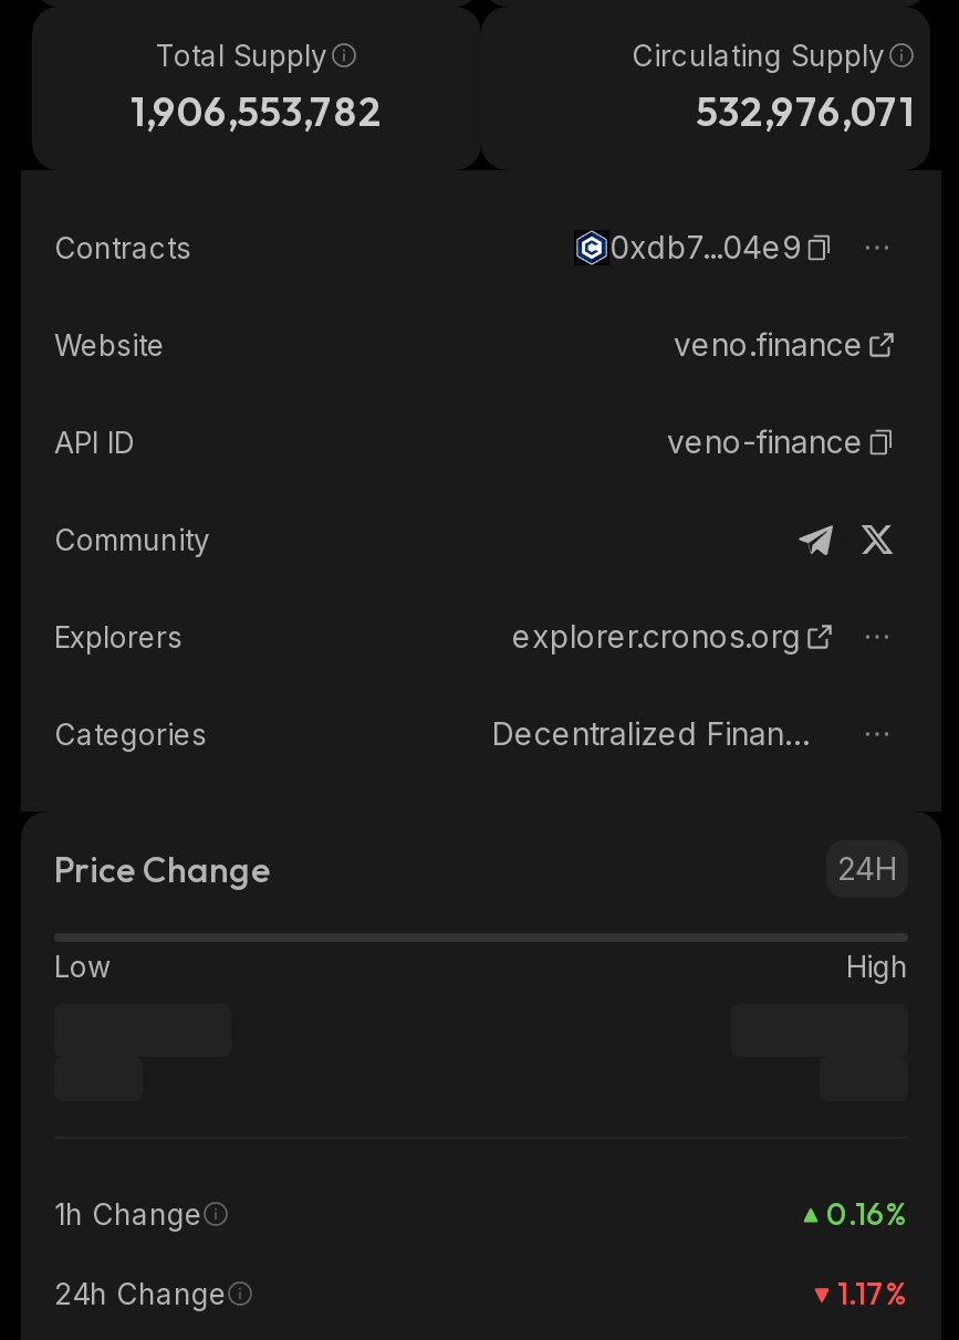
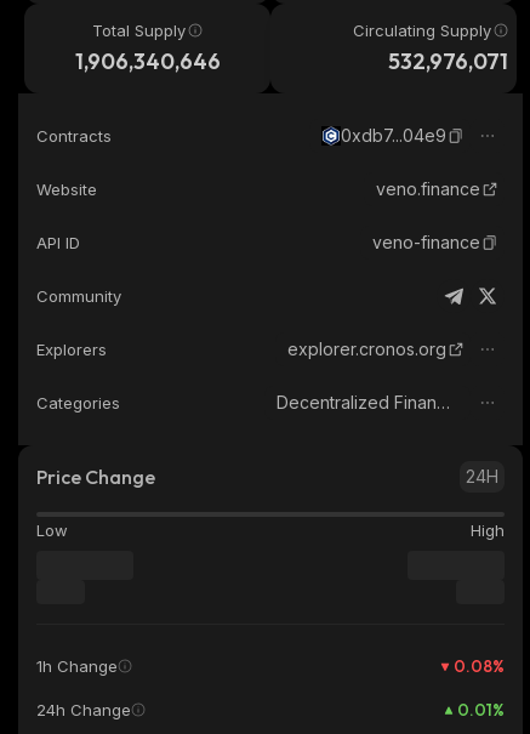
[131,86,383,137] 1,906,553,782 -> [75,47,220,75] 1,906,340,646
[826,1194,908,1234] 0.16% -> [454,655,505,677] 0.08%
[837,1274,908,1313] 1.17% -> [457,699,505,721] 0.01%

